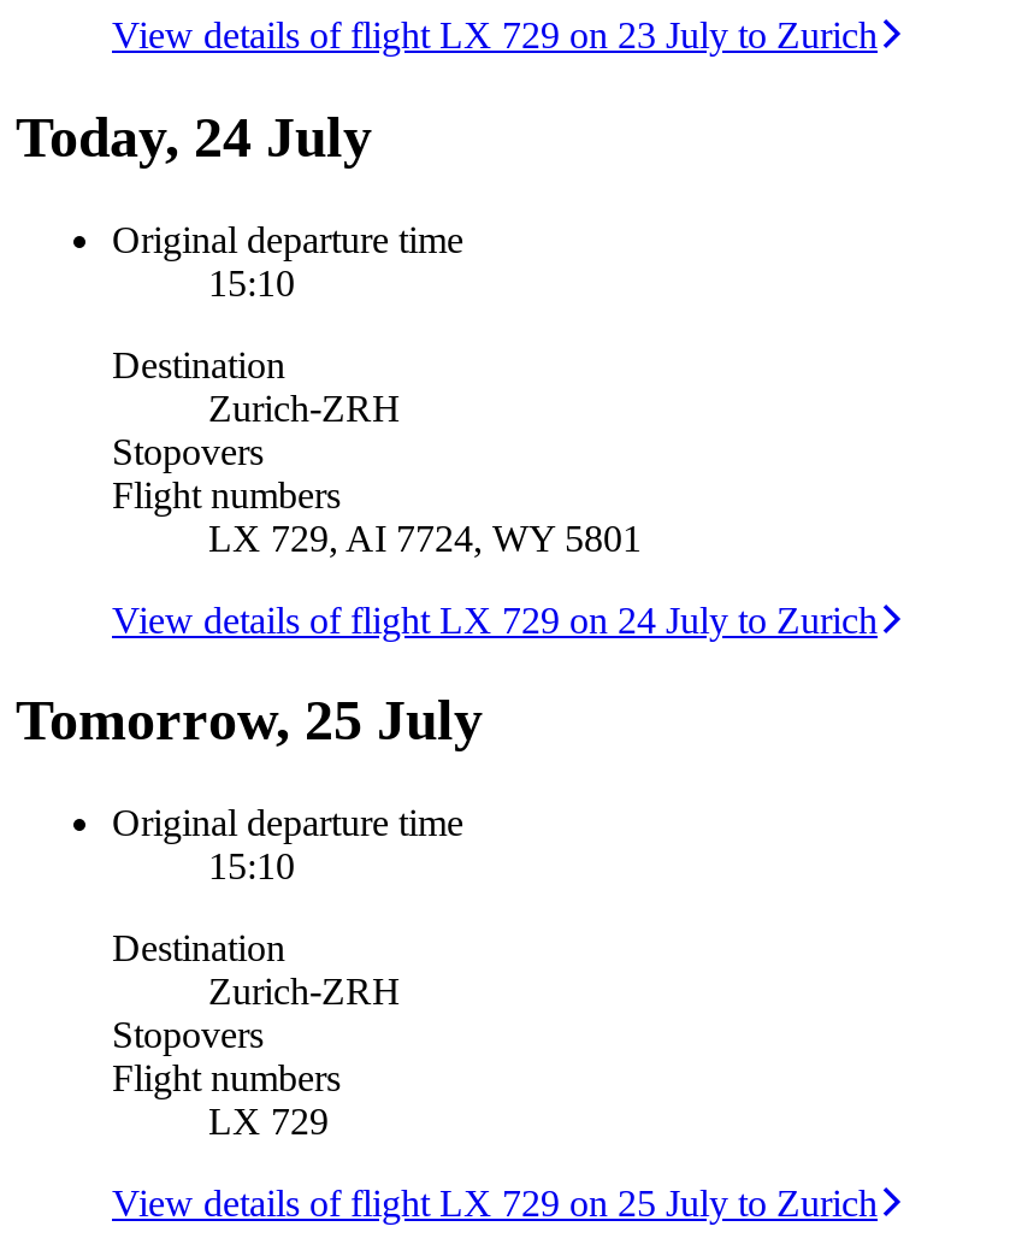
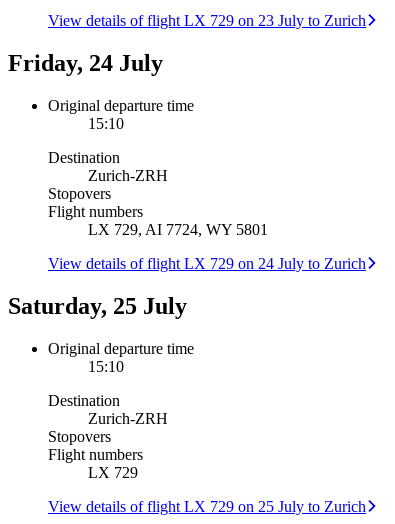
[16,105,372,168] Today, 24 July -> [8,50,163,76] Friday, 24 July
[16,690,483,752] Tomorrow, 25 July -> [8,293,187,319] Saturday, 25 July

